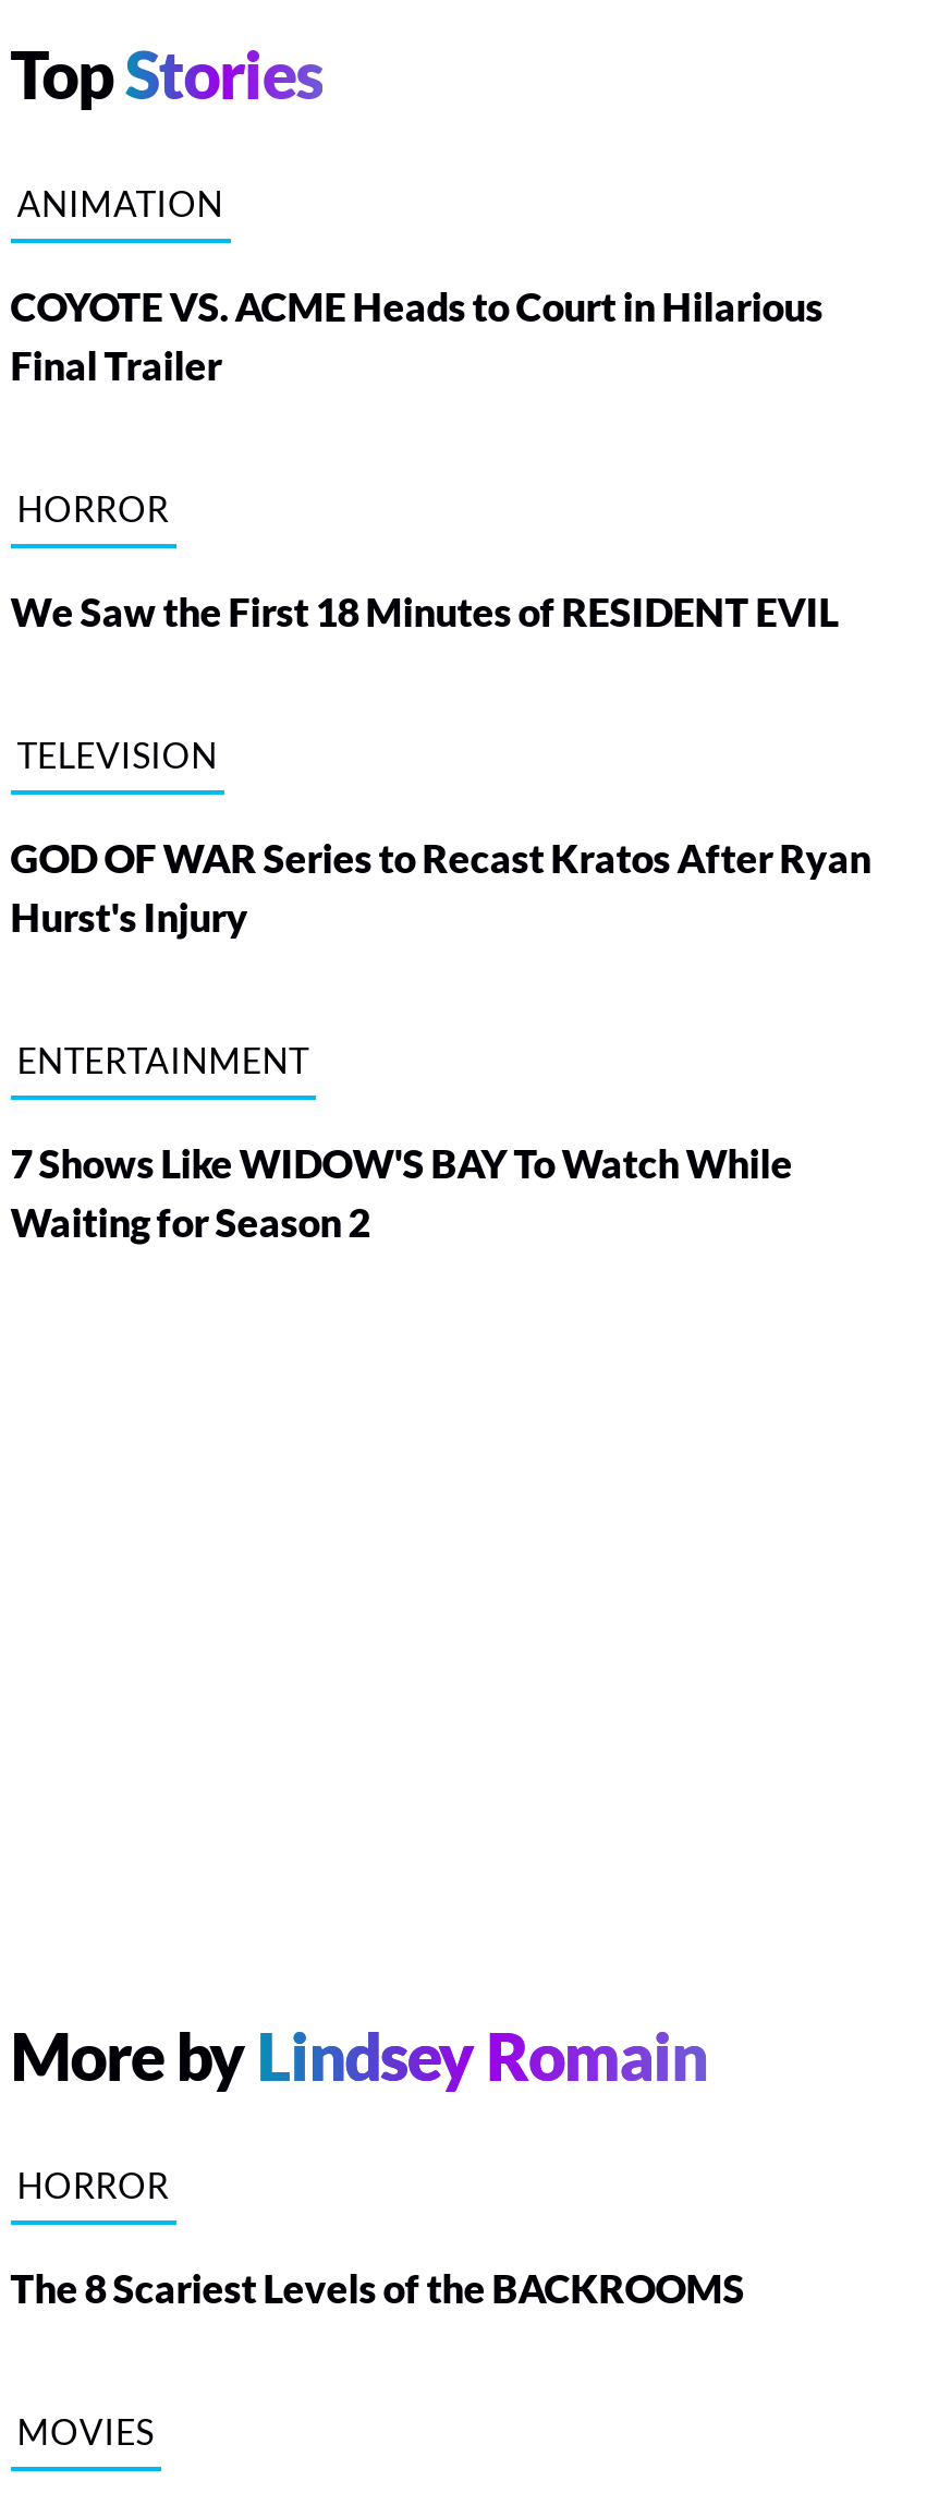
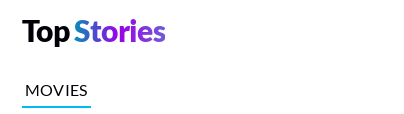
[10,182,871,1246] ANIMATION | COYOTE VS. ACME Heads to Court in Hilarious | Final Trailer | HORROR | We Saw the First 18 Minutes of RESIDENT EVIL | TELEVISION | GOD OF WAR Series to Recast Kratos After Ryan | Hurst's Injury | ENTERTAINMENT | 7 Shows Like WIDOW'S BAY To Watch While | Waiting for Season 2 -> none
[10,2015,744,2312] More by Lindsey Romain | HORROR | The 8 Scariest Levels of the BACKROOMS -> none

